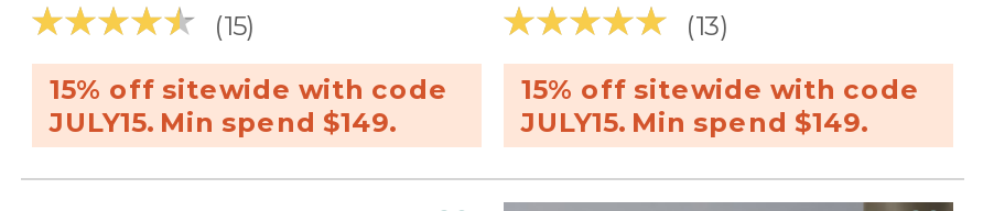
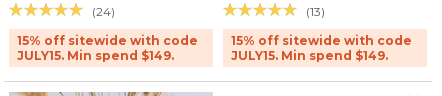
[215,9,255,42] (15) -> [92,4,115,19] (24)

